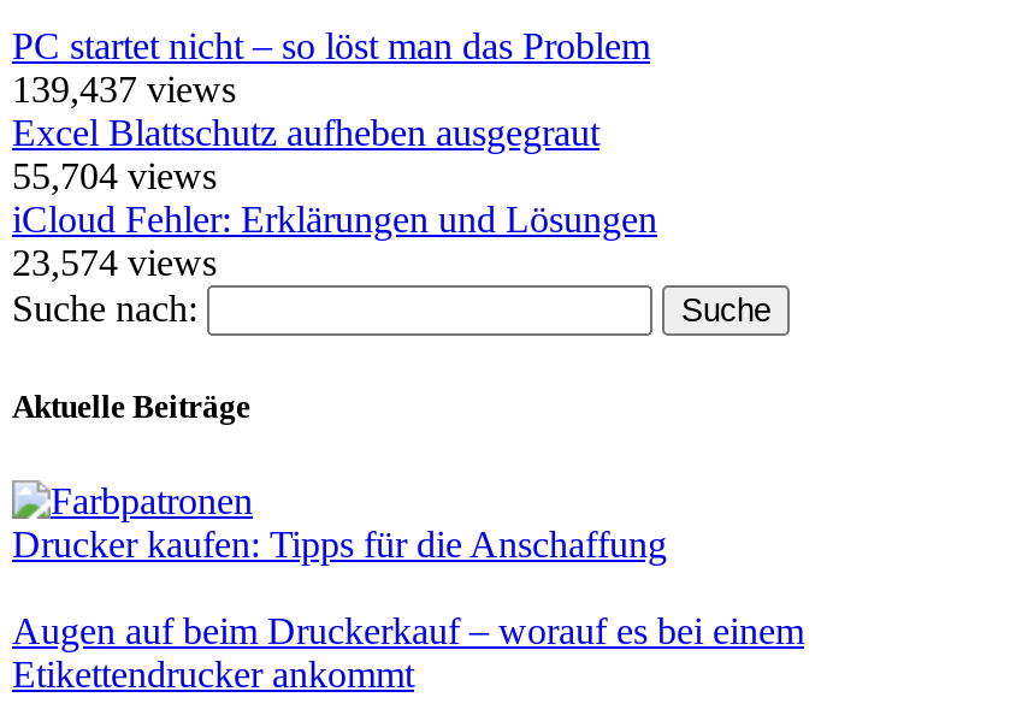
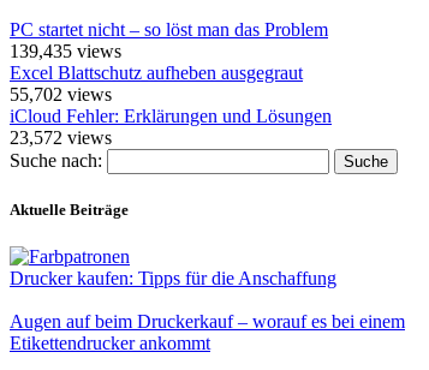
[12,68,236,109] 139,437 views -> [10,41,121,61] 139,435 views
[12,155,217,196] 55,704 views -> [10,84,112,104] 55,702 views
[12,241,217,282] 23,574 views -> [10,127,112,148] 23,572 views

